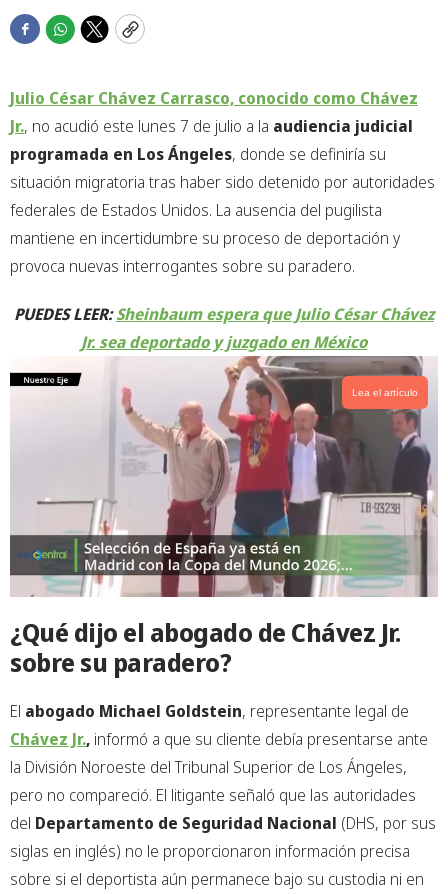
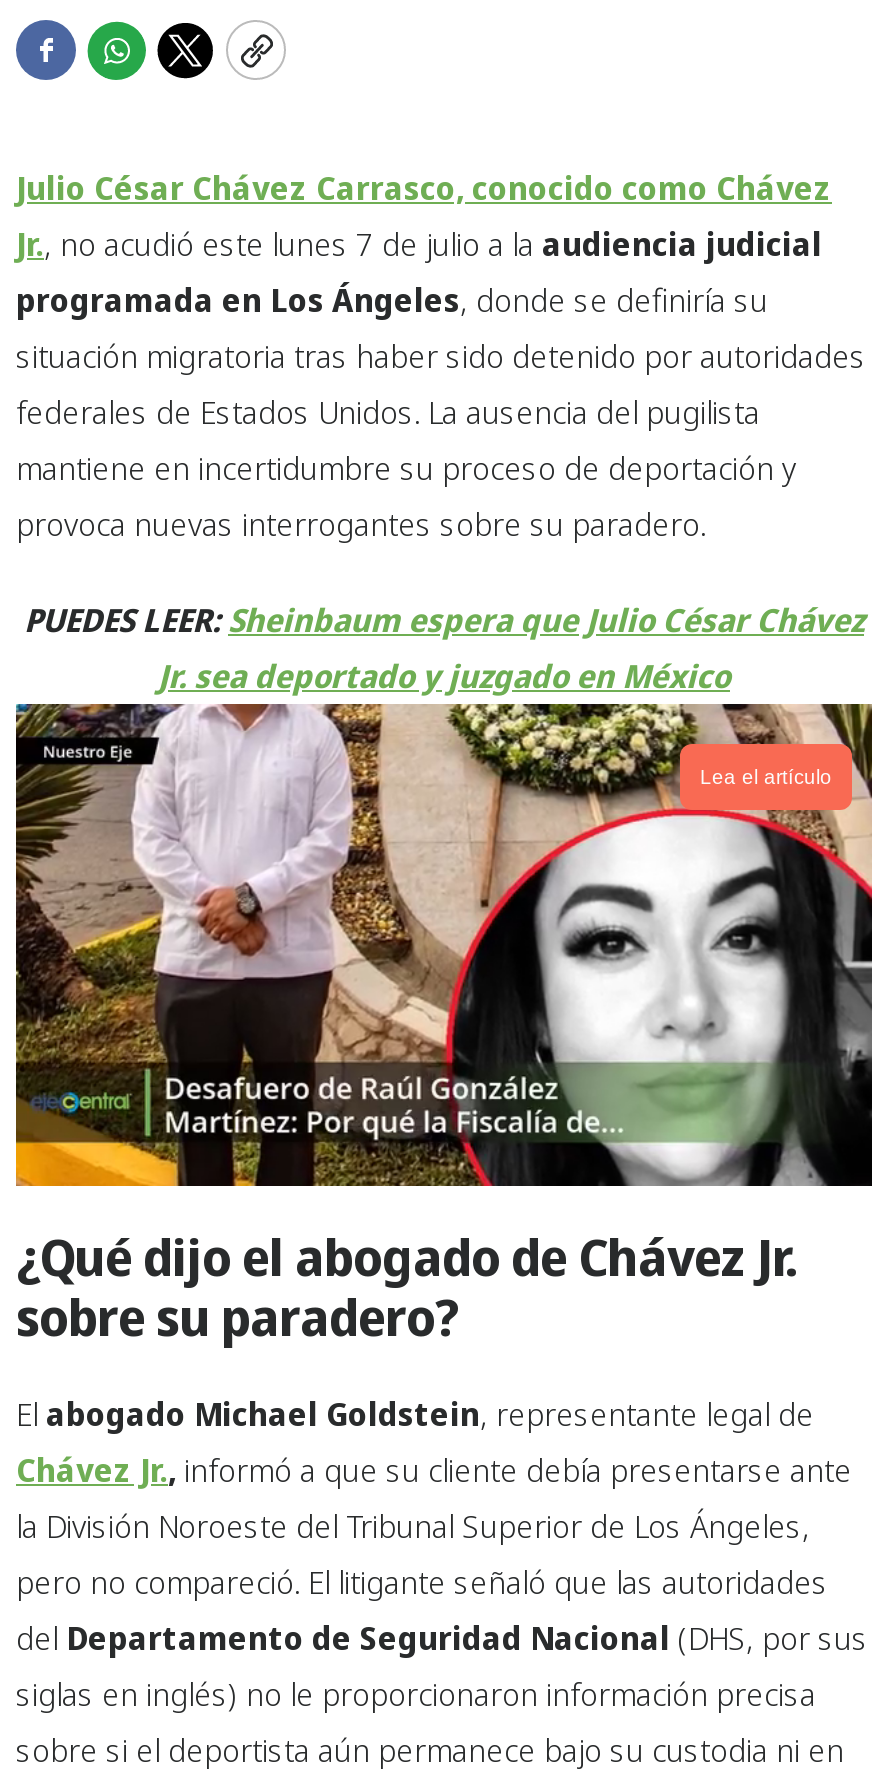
[9,356,438,598] [image] -> [14,702,874,1188] [image]

